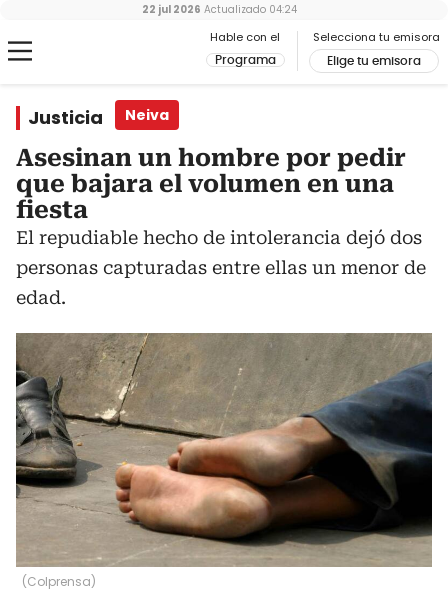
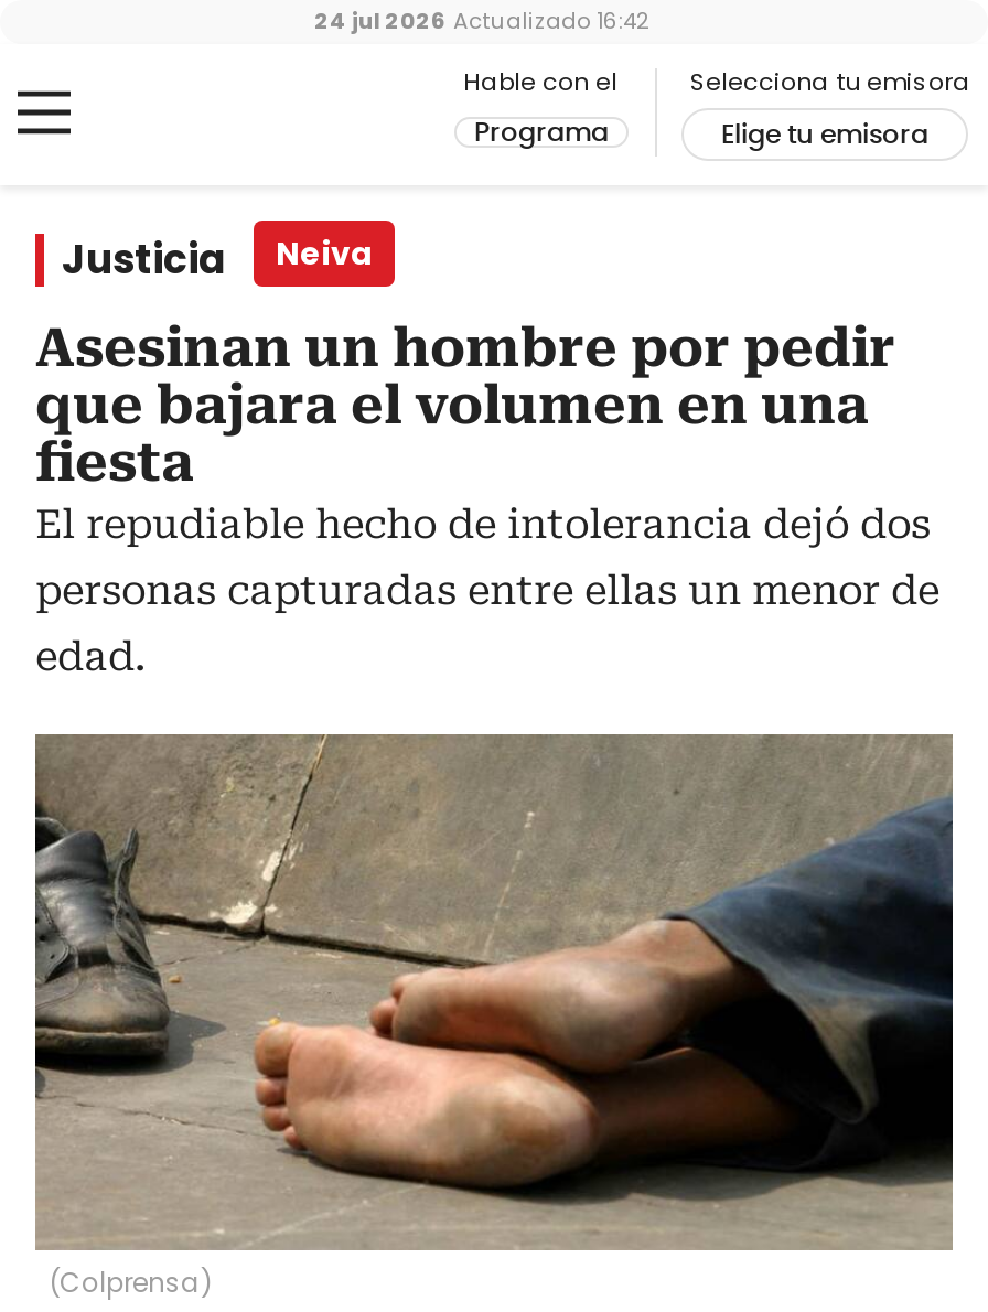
[141,2,296,17] 22 jul 2026 Actualizado 04:24 -> [314,4,652,37] 24 jul 2026 Actualizado 16:42

